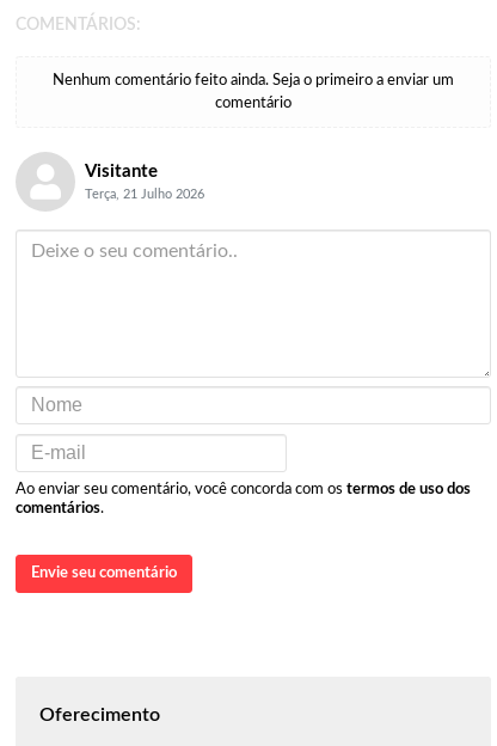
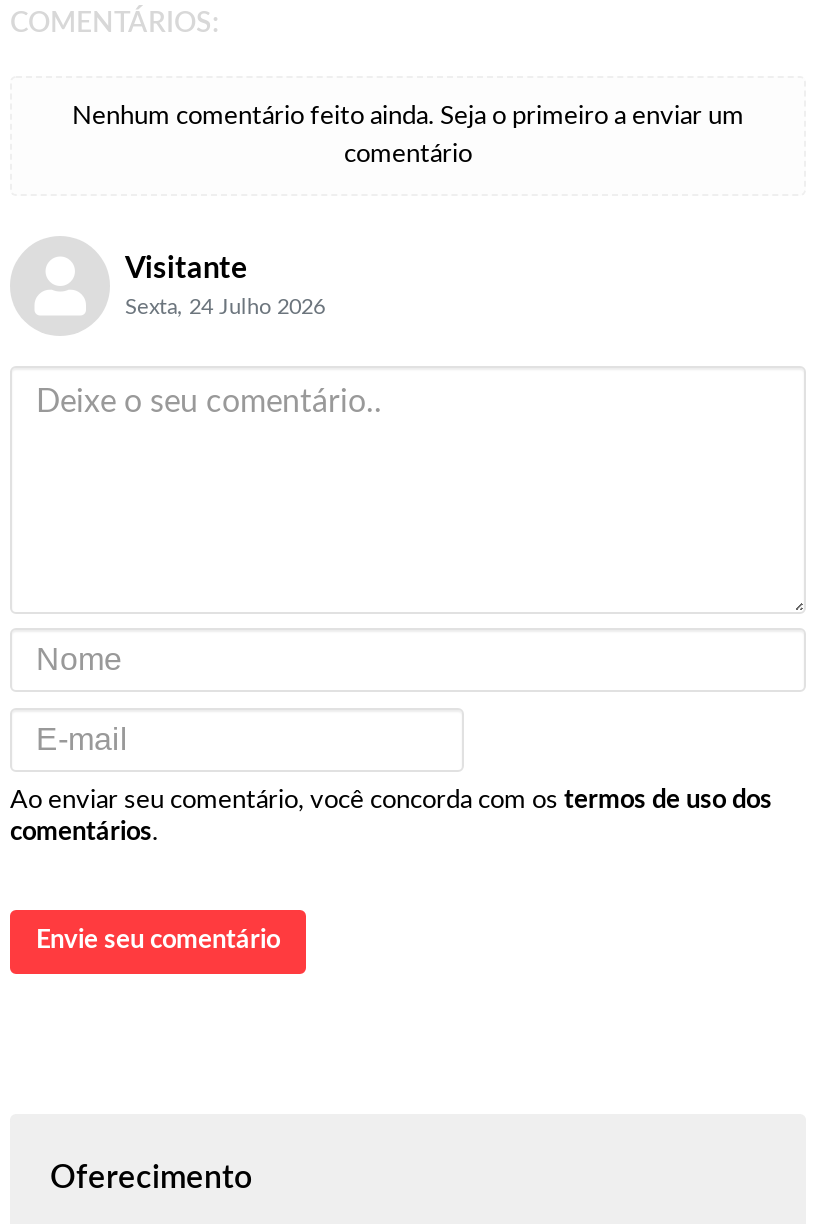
[84,188,204,201] Terça, 21 Julho 2026 -> [125,296,325,318] Sexta, 24 Julho 2026

